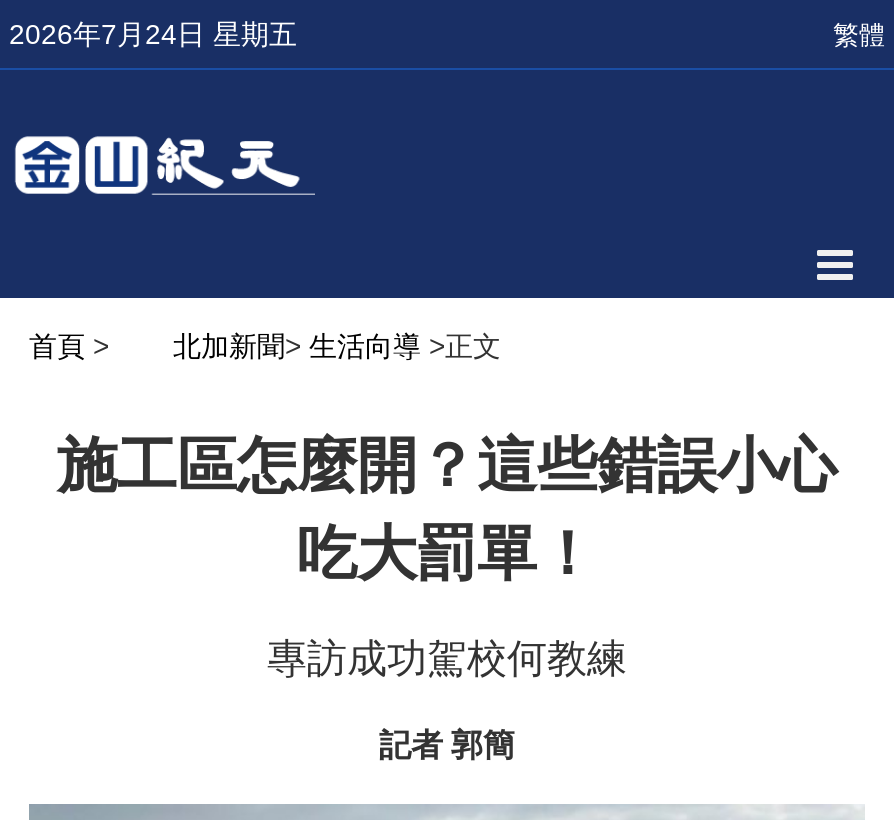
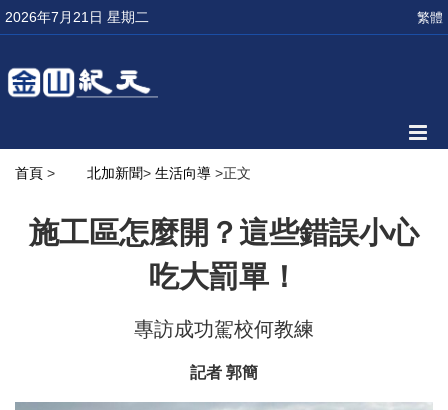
[9,18,297,50] 2026年7月24日 星期五 -> [5,9,149,25] 2026年7月21日 星期二

